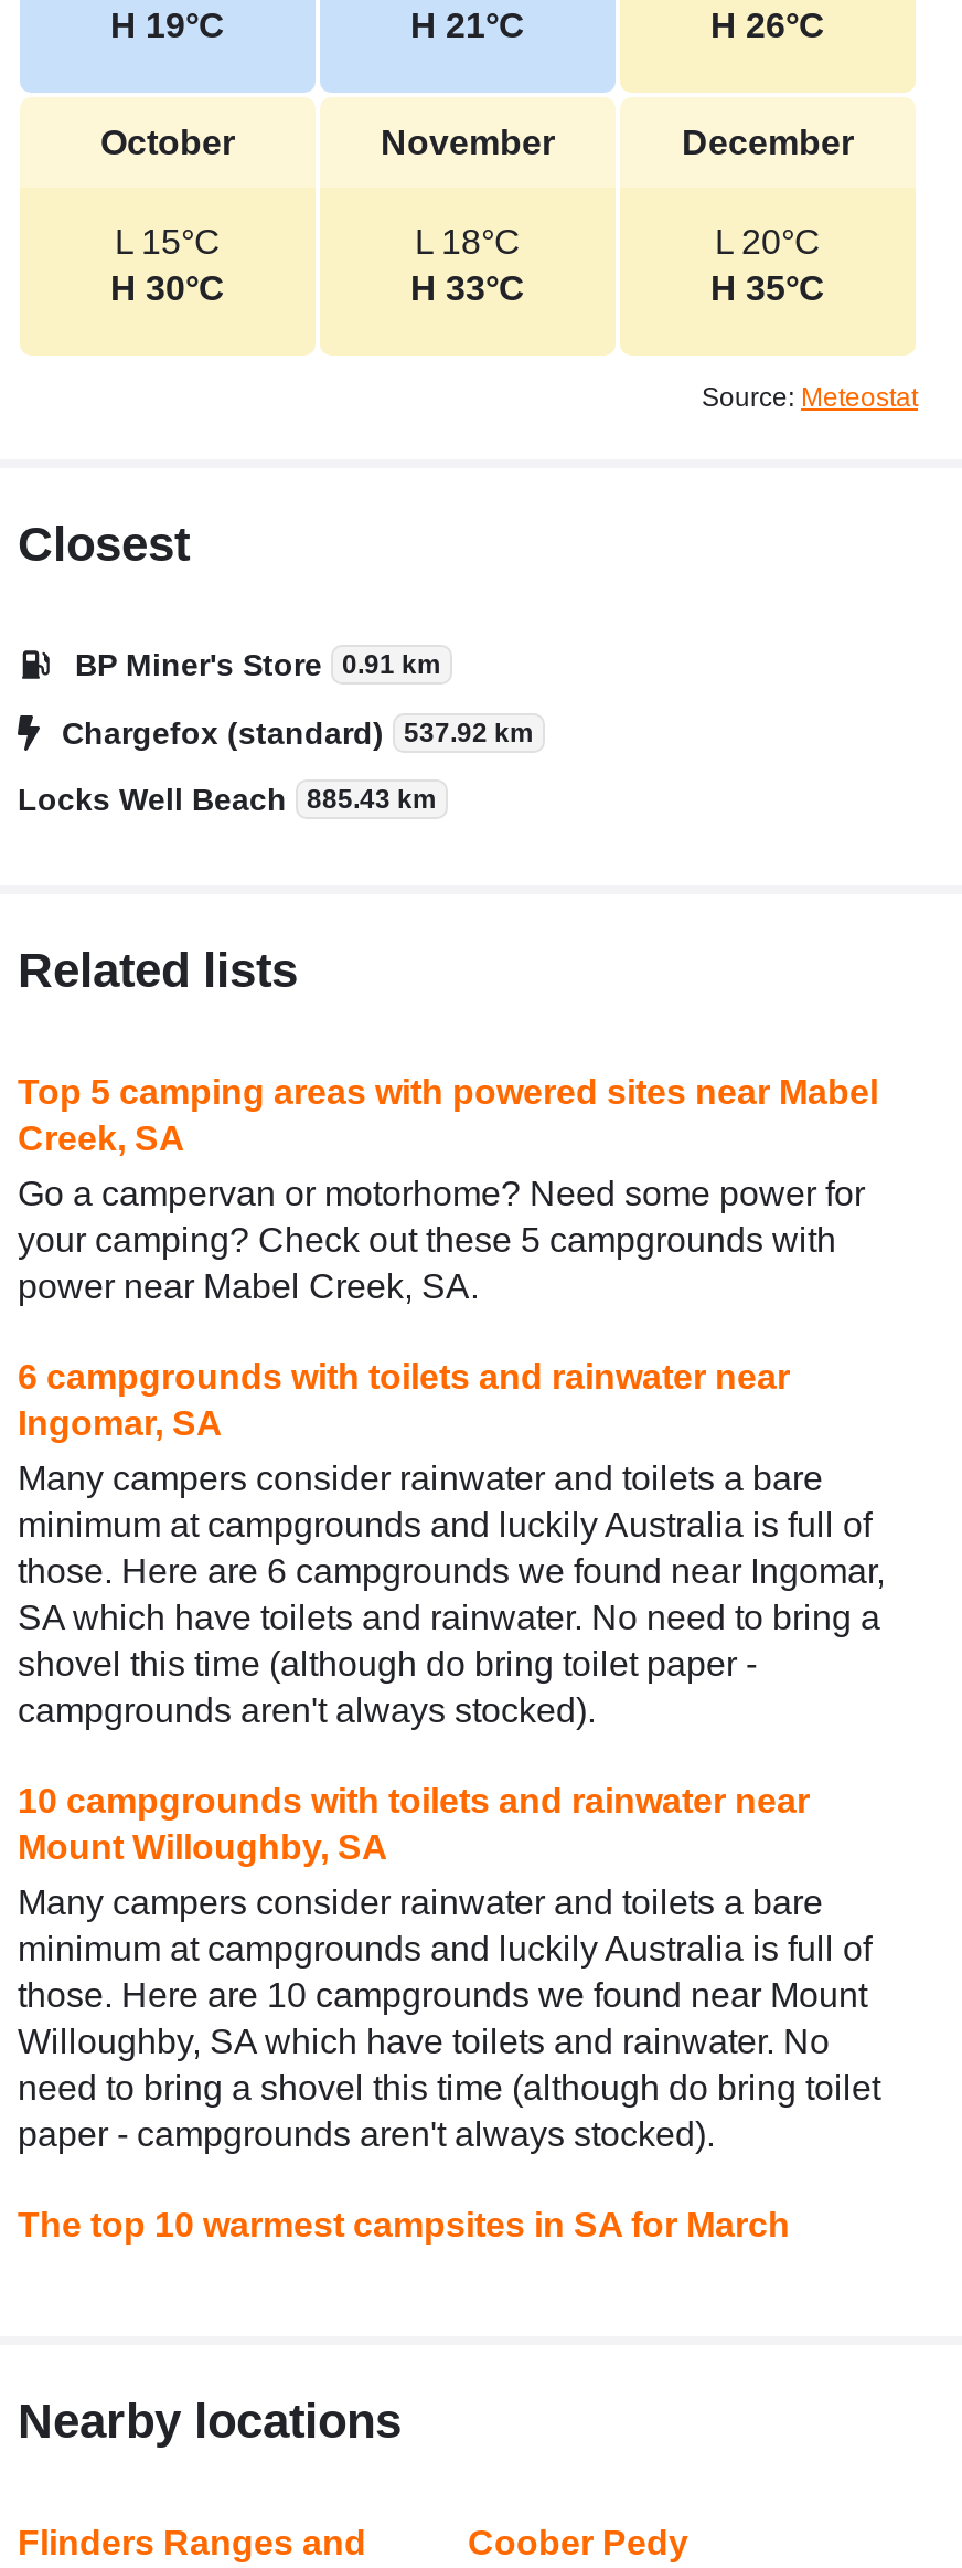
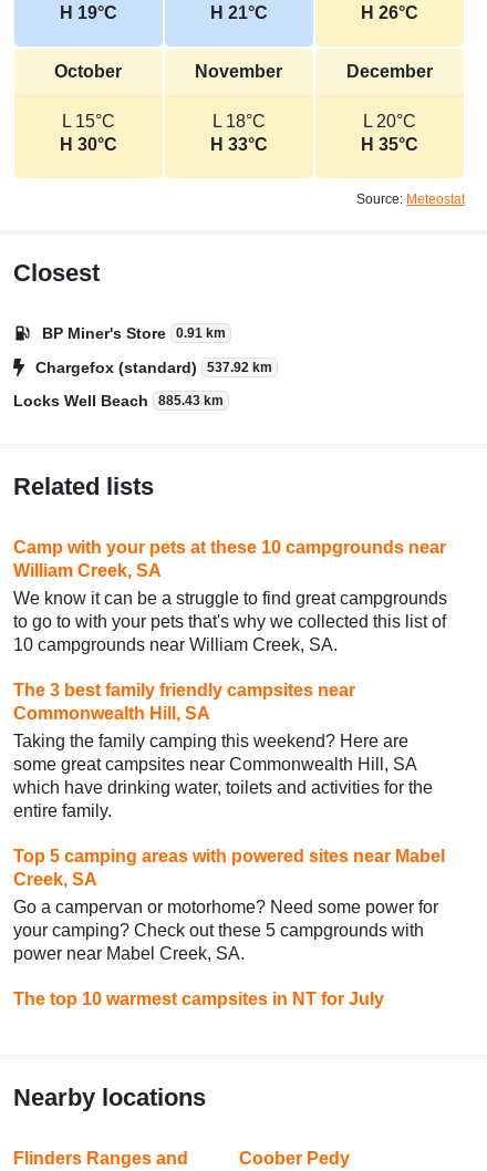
none -> [13,538,447,820] Camp with your pets at these 10 campgrounds near | William Creek, SA | We know it can be a struggle to find great campgrounds | to go to with your pets that's why we collected this list of | 10 campgrounds near William Creek, SA. | The 3 best family friendly campsites near | Commonwealth Hill, SA | Taking the family camping this weekend? Here are | some great campsites near Commonwealth Hill, SA | which have drinking water, toilets and activities for the | entire family.
moved [18,1073,878,1305] -> [13,847,445,963]: Top 5 camping areas with powered sites near Mabel | Creek, SA | Go a campervan or motorhome? Need some power for | your camping? Check out these 5 campgrounds with | power near Mabel Creek, SA.
[18,1358,885,2243] 6 campgrounds with toilets and rainwater near | Ingomar, SA | Many campers consider rainwater and toilets a bare | minimum at campgrounds and luckily Australia is full of | those. Here are 6 campgrounds we found near Ingomar, | SA which have toilets and rainwater. No need to bring a | shovel this time (although do bring toilet paper - | campgrounds aren't always stocked). | 10 campgrounds with toilets and rainwater near | Mount Willoughby, SA | Many campers consider rainwater and toilets a bare | minimum at campgrounds and luckily Australia is full of | those. Here are 10 campgrounds we found near Mount | Willoughby, SA which have toilets and rainwater. No | need to bring a shovel this time (although do bring toilet | paper - campgrounds aren't always stocked). | The top 10 warmest campsites in SA for March -> [13,989,384,1008] The top 10 warmest campsites in NT for July

